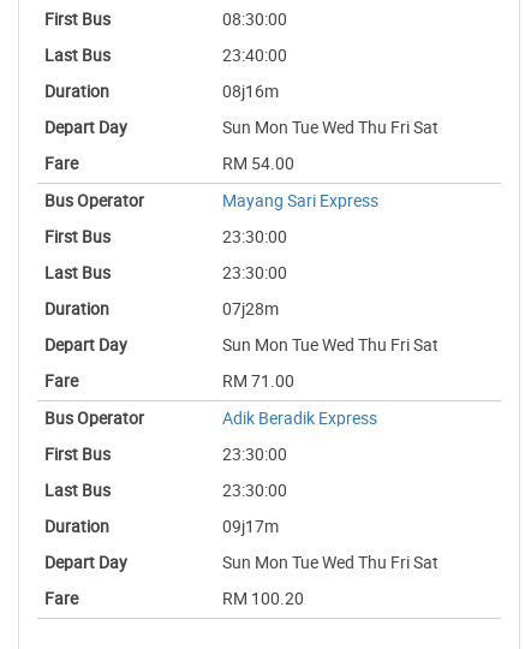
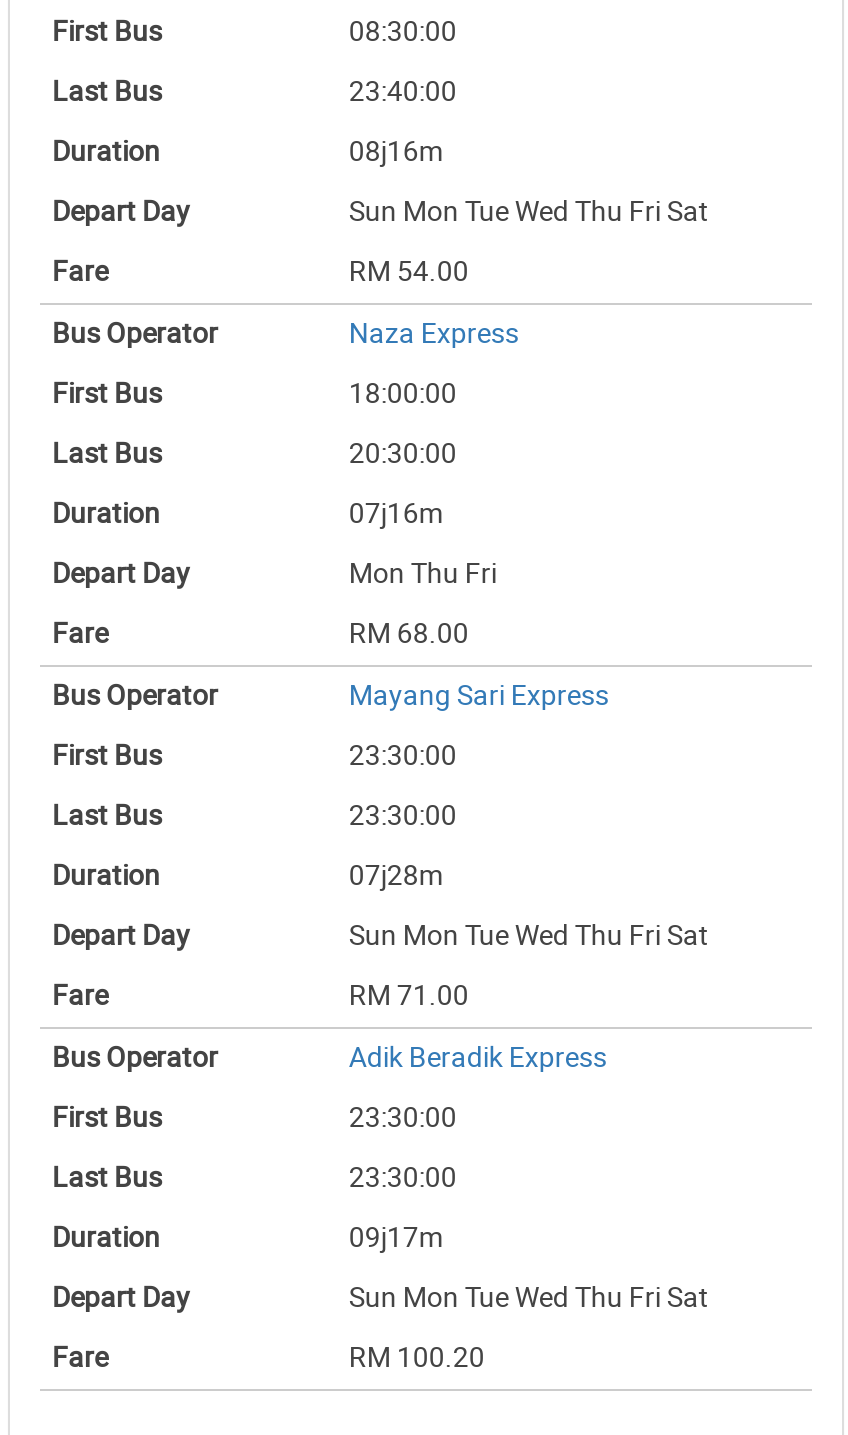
none -> [349,317,519,651] Naza Express | 18:00:00 | 20:30:00 | 07j16m | Mon Thu Fri | RM 68.00

